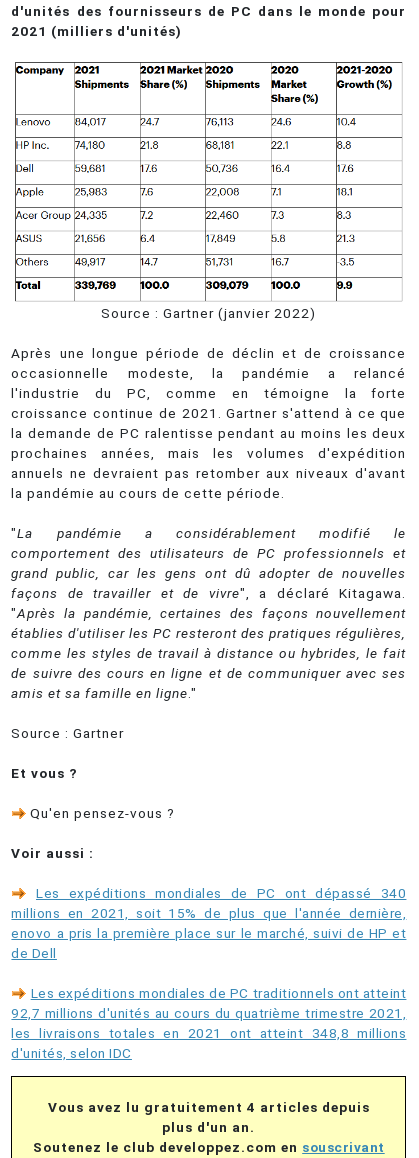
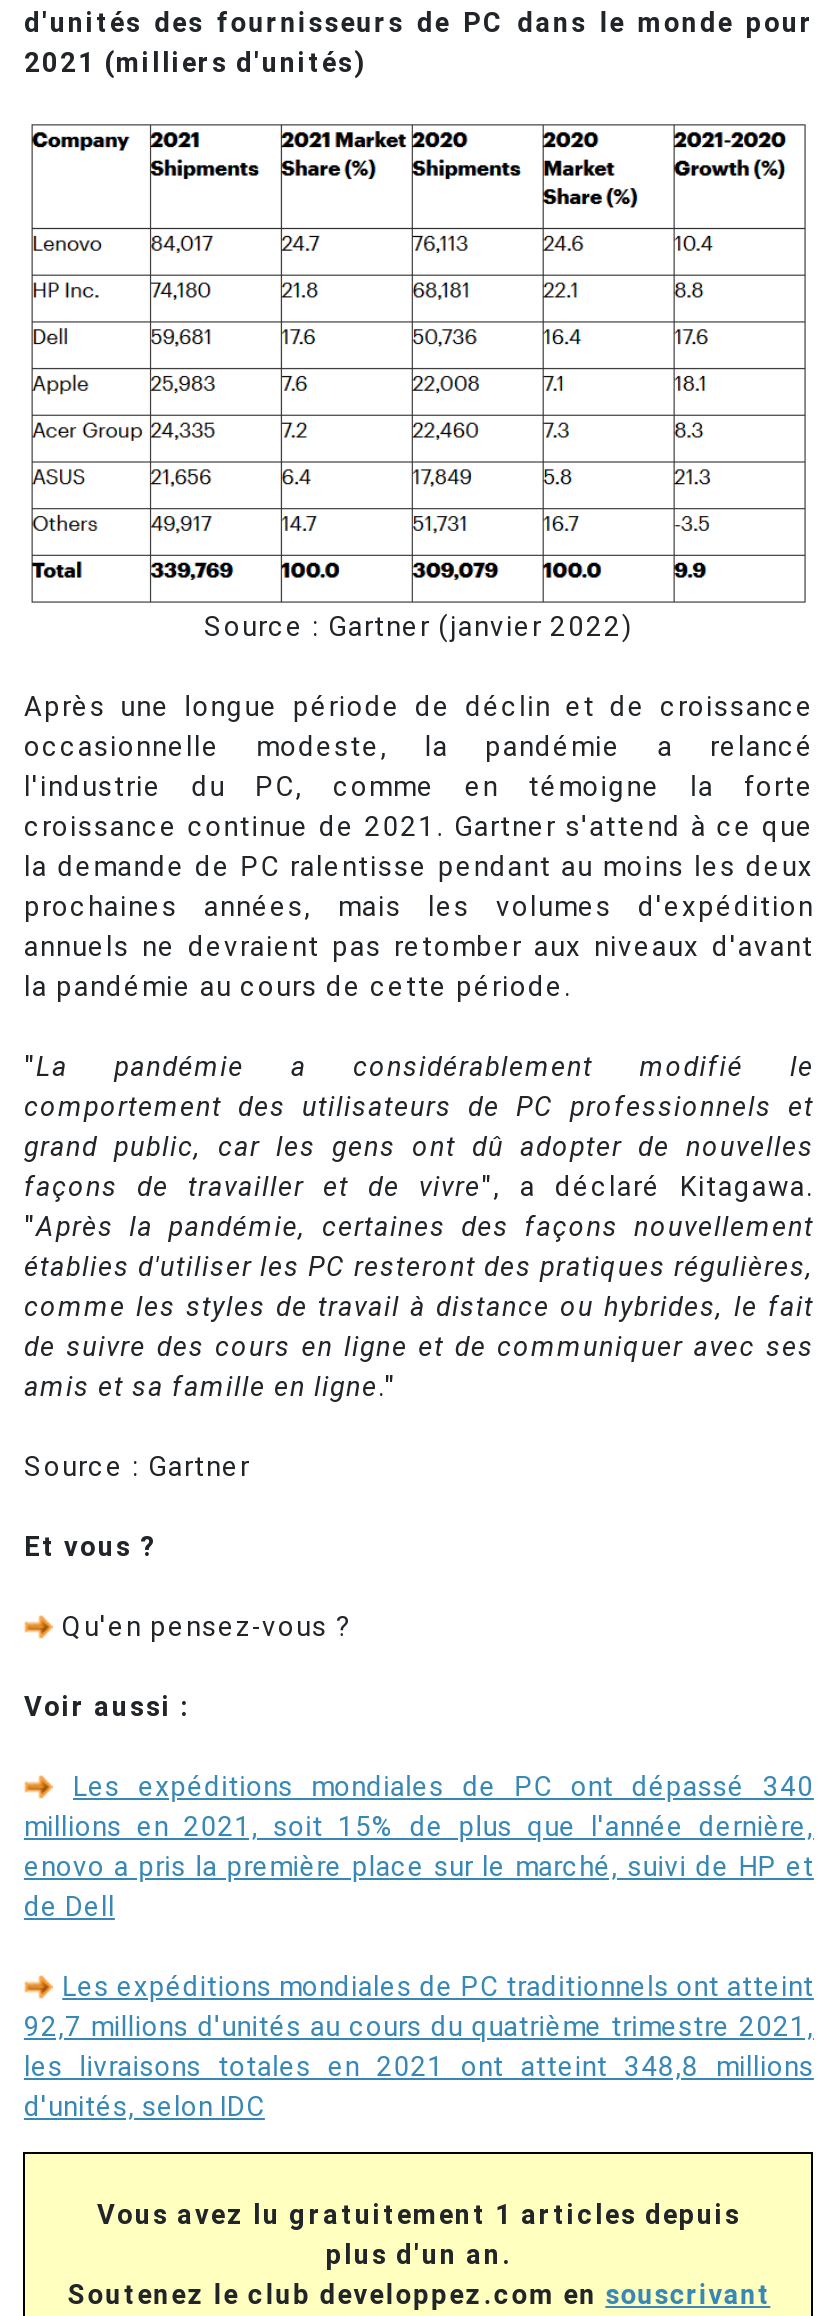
[48,1099,370,1115] Vous avez lu gratuitement 4 articles depuis -> [97,2198,741,2230] Vous avez lu gratuitement 1 articles depuis

